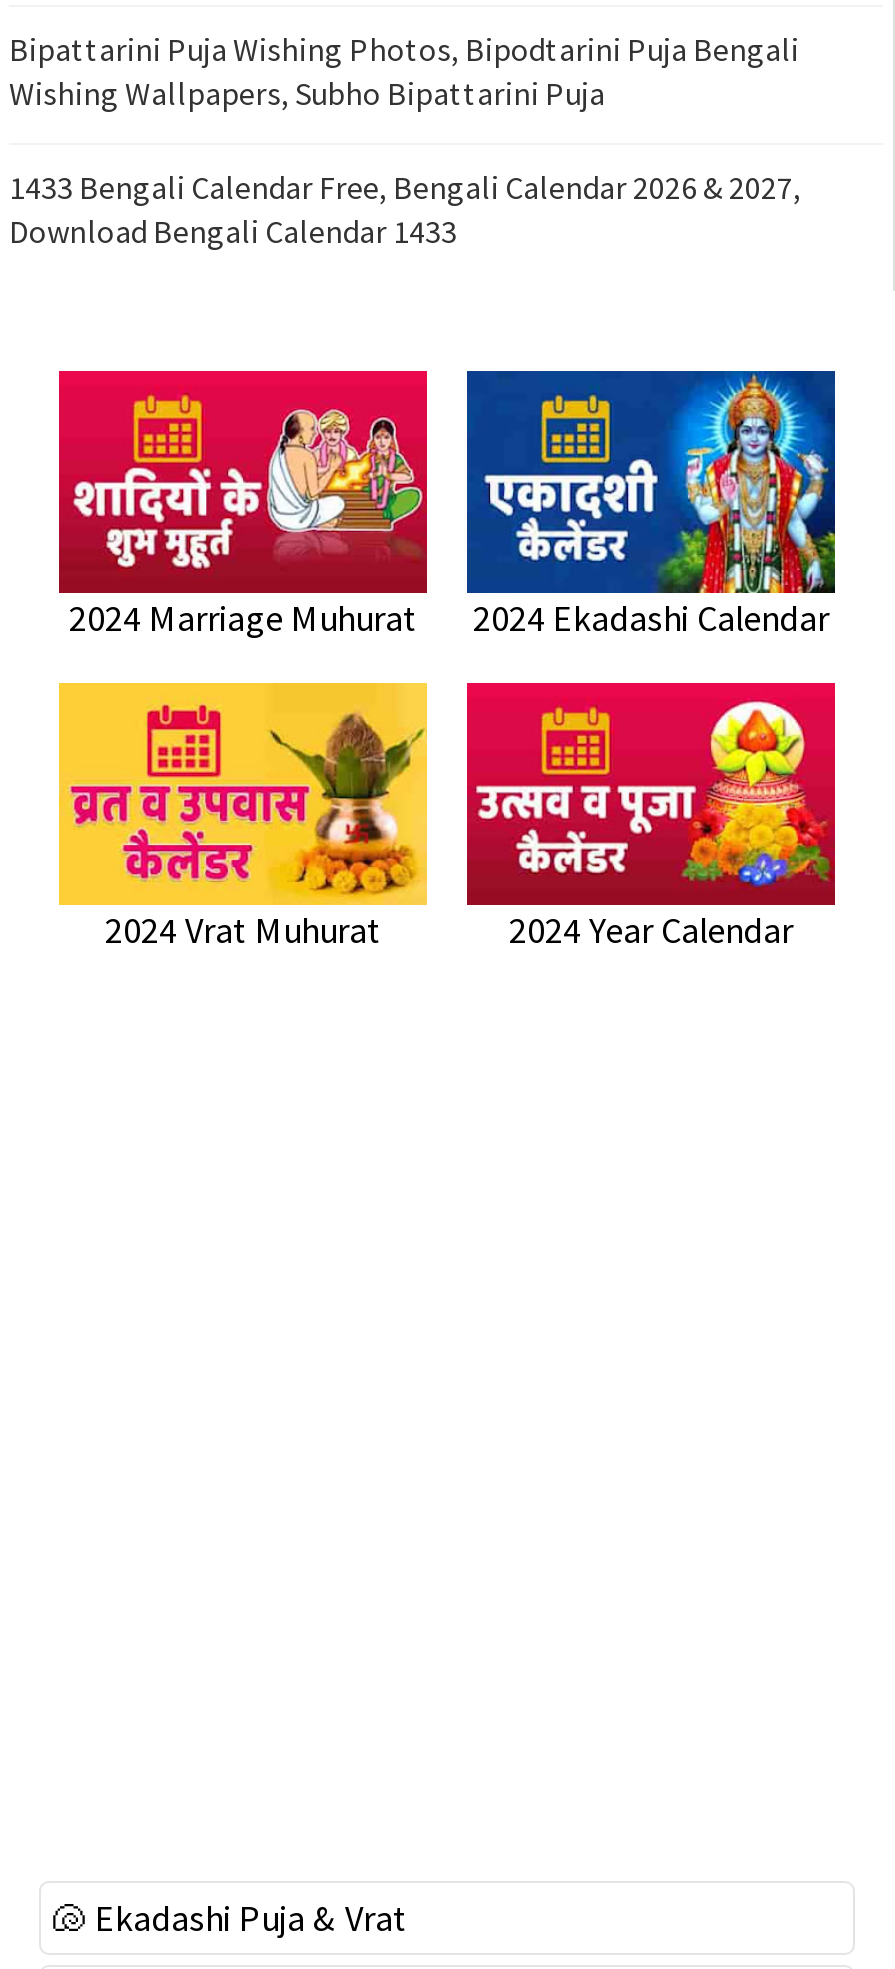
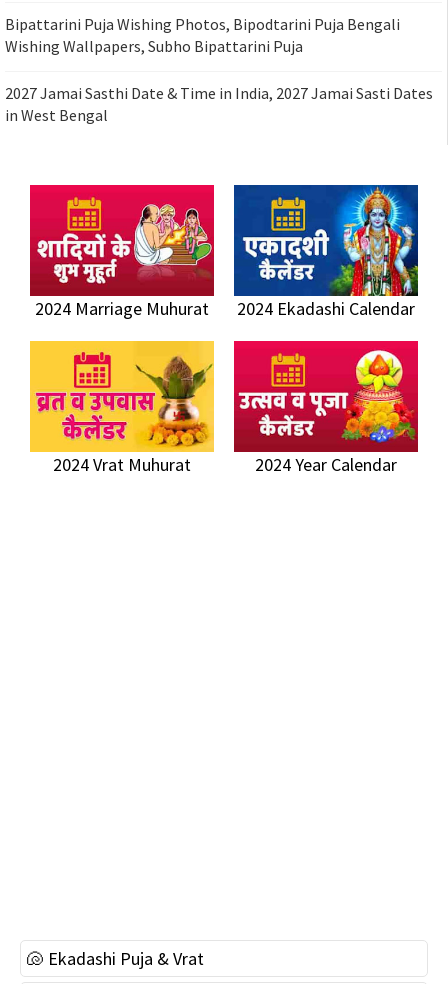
[9,167,801,251] 1433 Bengali Calendar Free, Bengali Calendar 2026 & 2027, | Download Bengali Calendar 1433 -> [5,83,433,125] 2027 Jamai Sasthi Date & Time in India, 2027 Jamai Sasti Dates | in West Bengal

